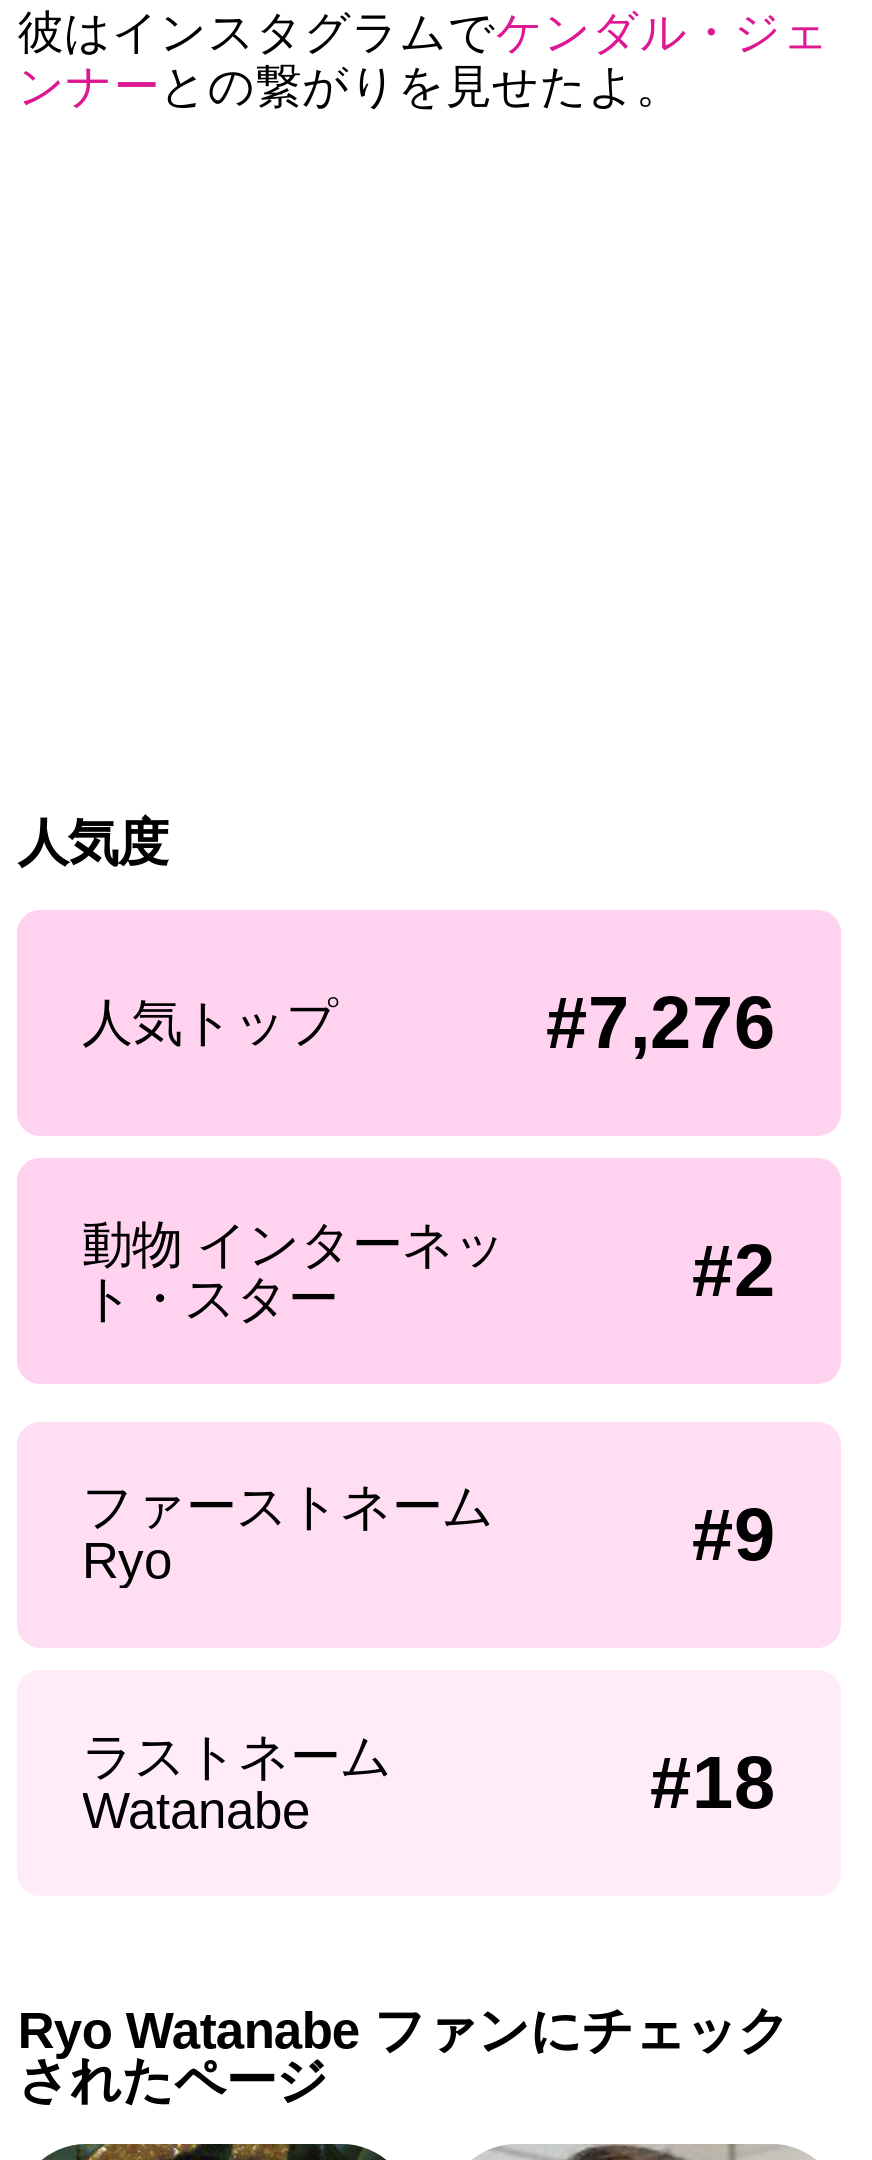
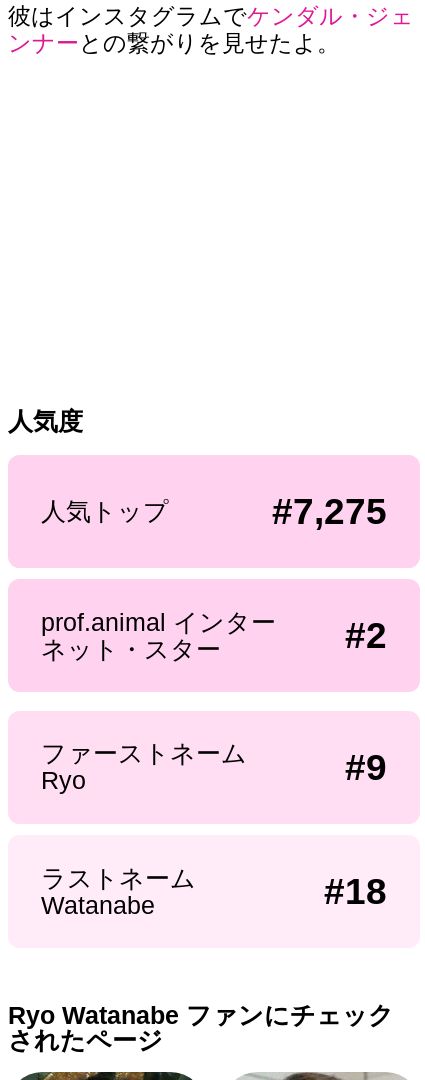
[546,981,776,1063] #7,276 -> [272,491,387,532] #7,275
[82,1215,506,1325] 動物 インターネッ | ト・スター -> [40,608,275,663] prof.animal インター | ネット・スター

